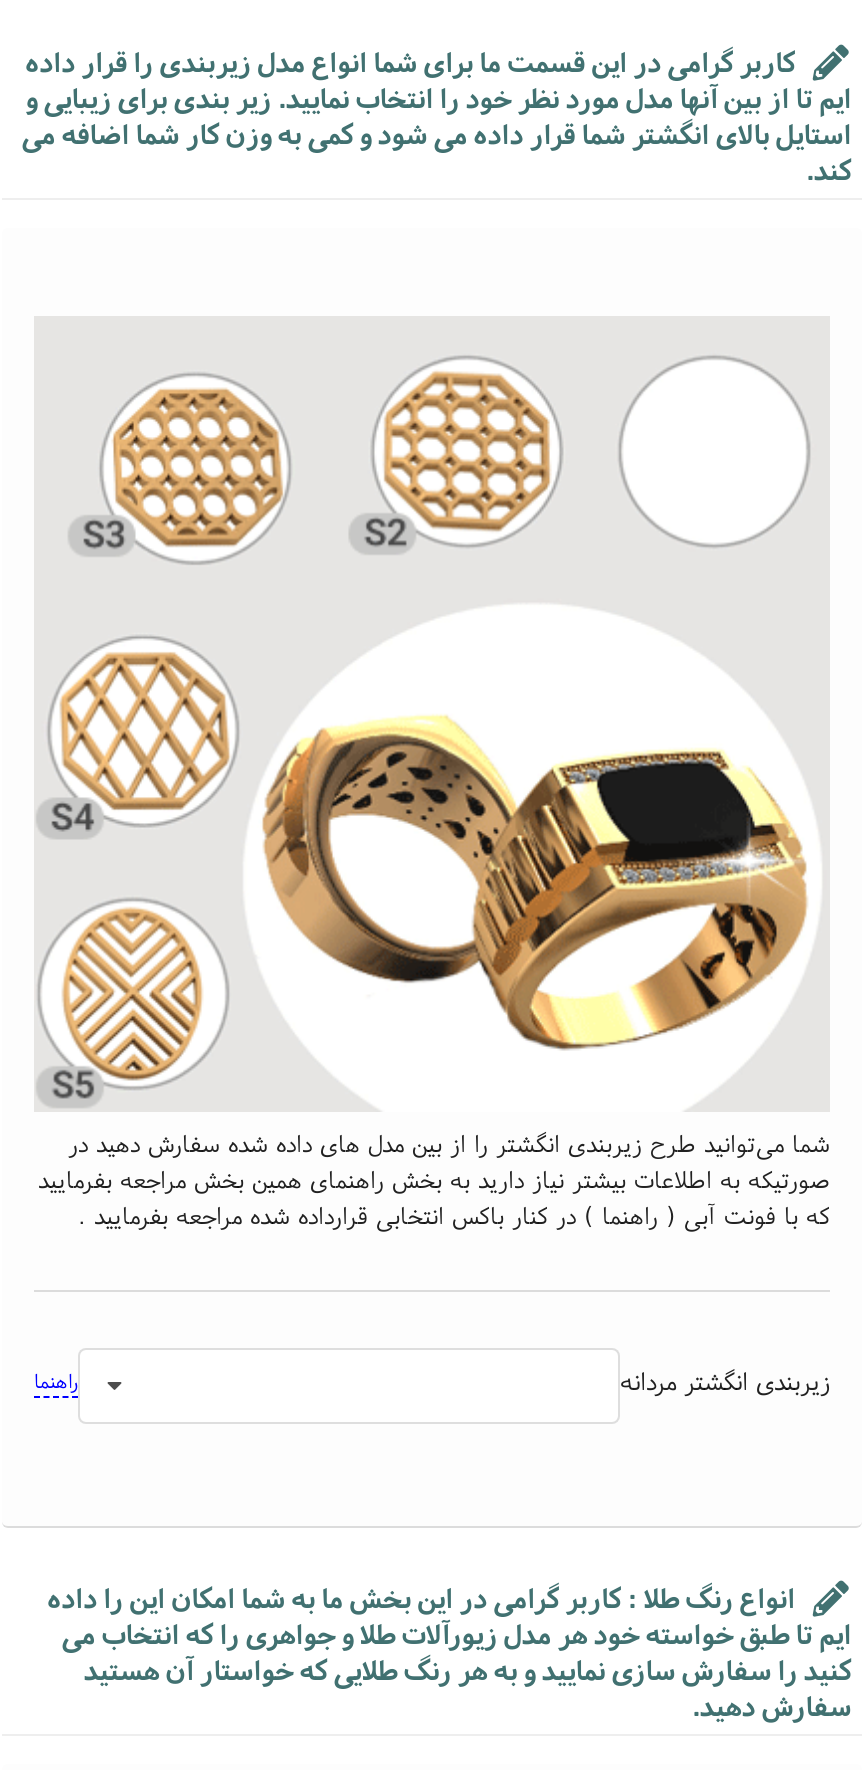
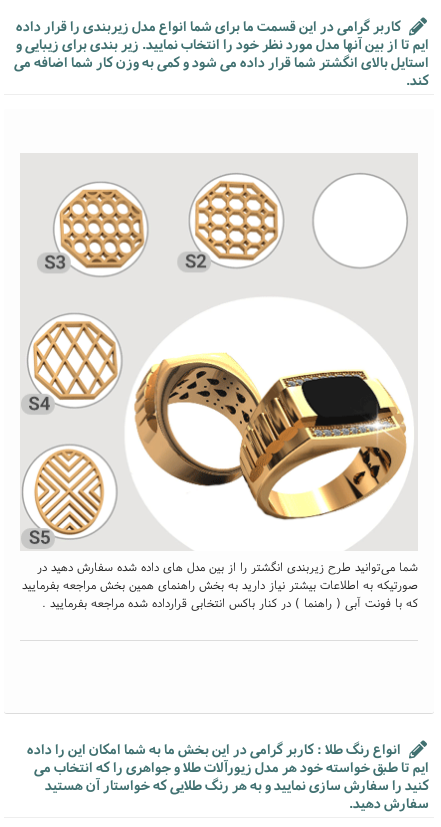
[34,1365,830,1399] زیربندی انگشتر مردانه | راهنما -> none

